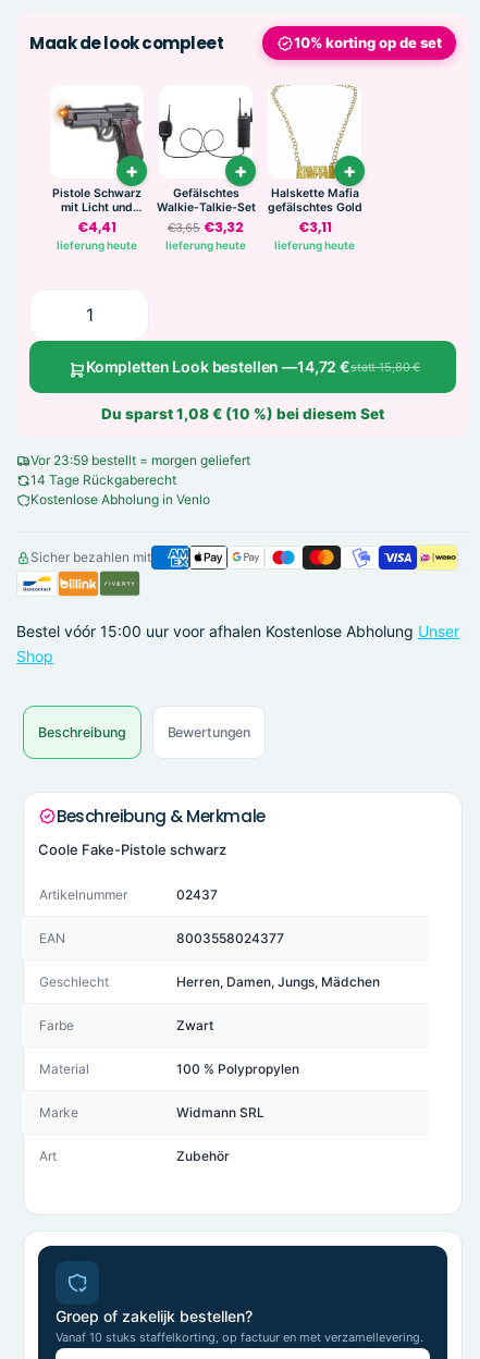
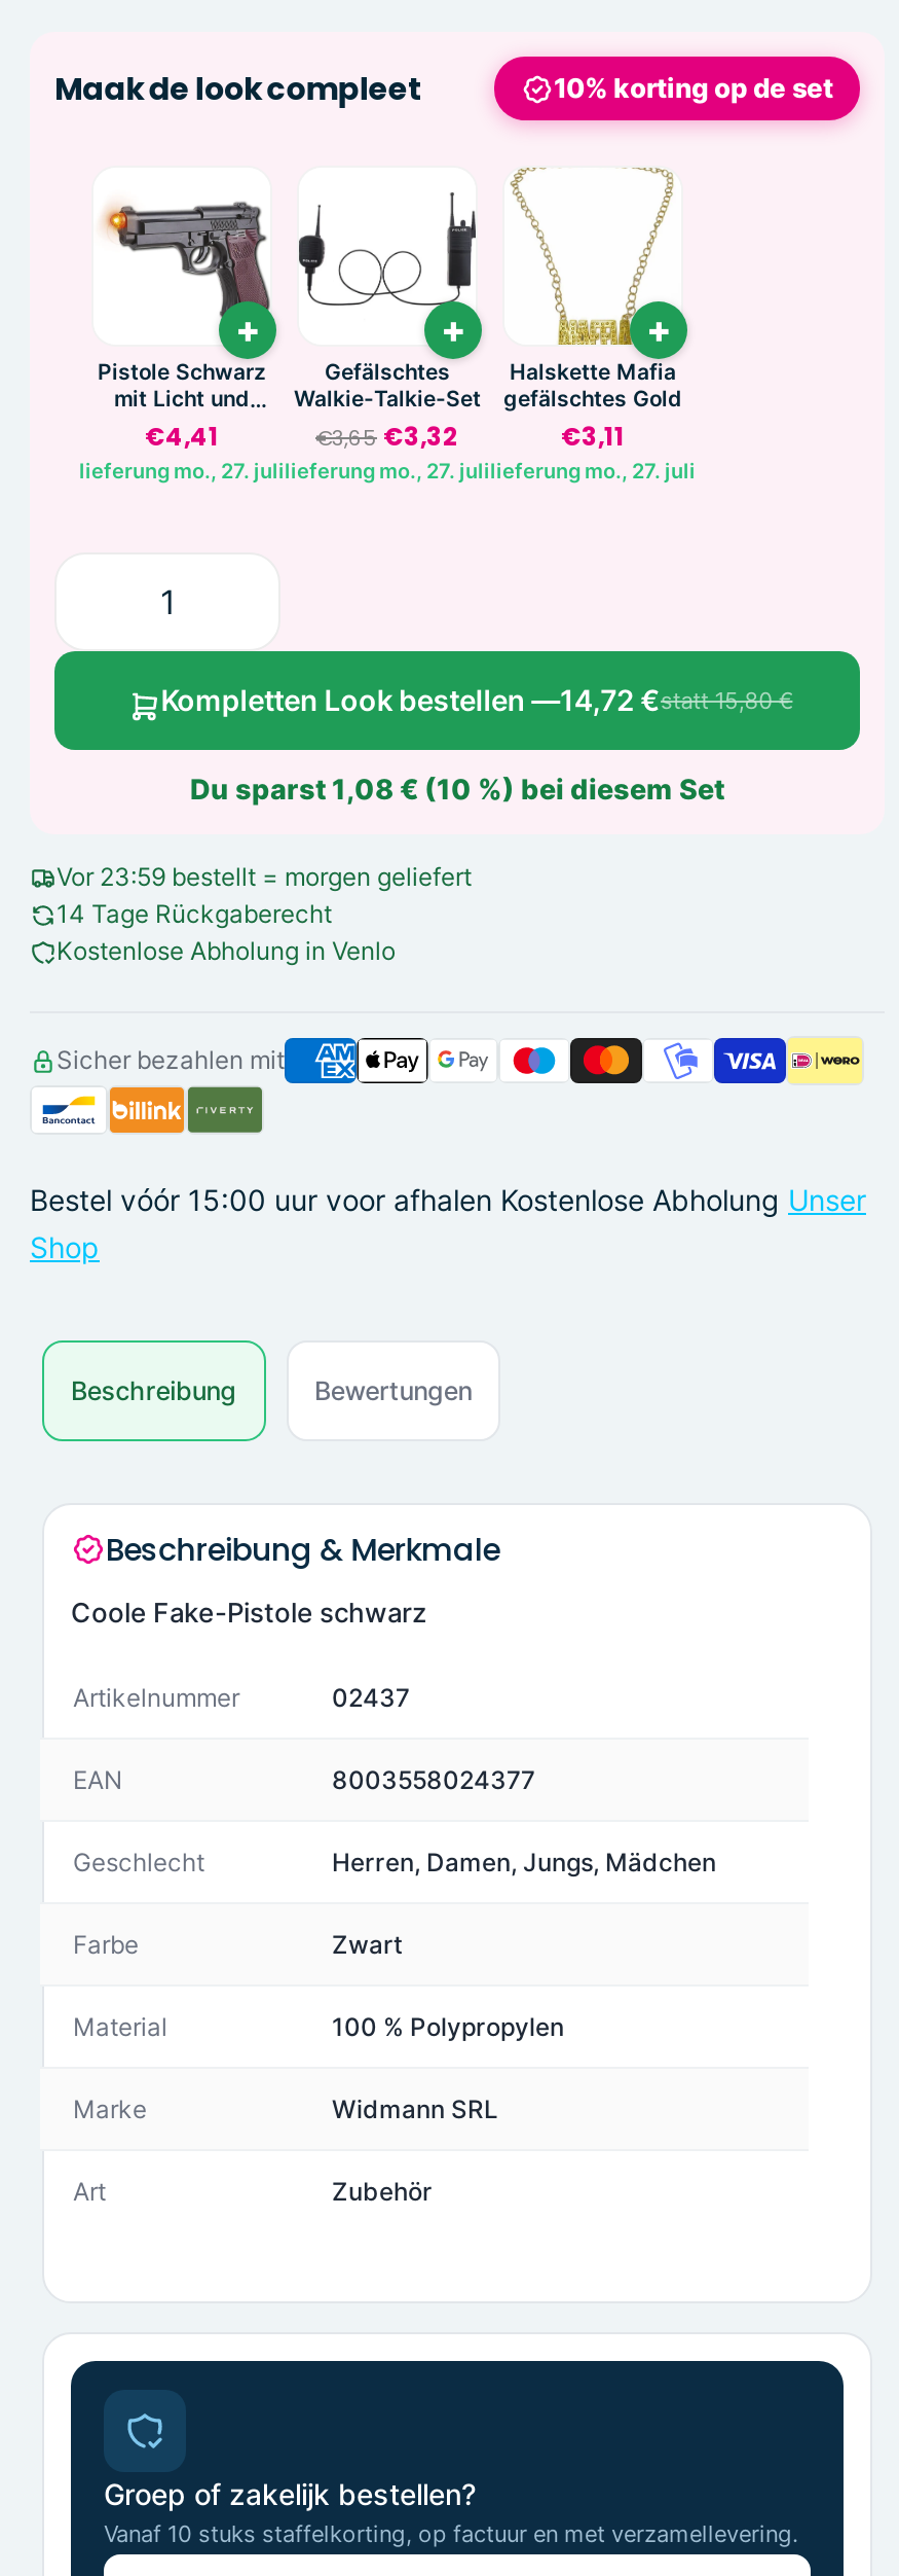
[57,239,137,252] lieferung heute -> [79,458,285,483] lieferung mo., 27. juli
[165,239,246,252] lieferung heute -> [285,458,490,483] lieferung mo., 27. juli
[274,239,355,252] lieferung heute -> [490,458,696,483] lieferung mo., 27. juli

